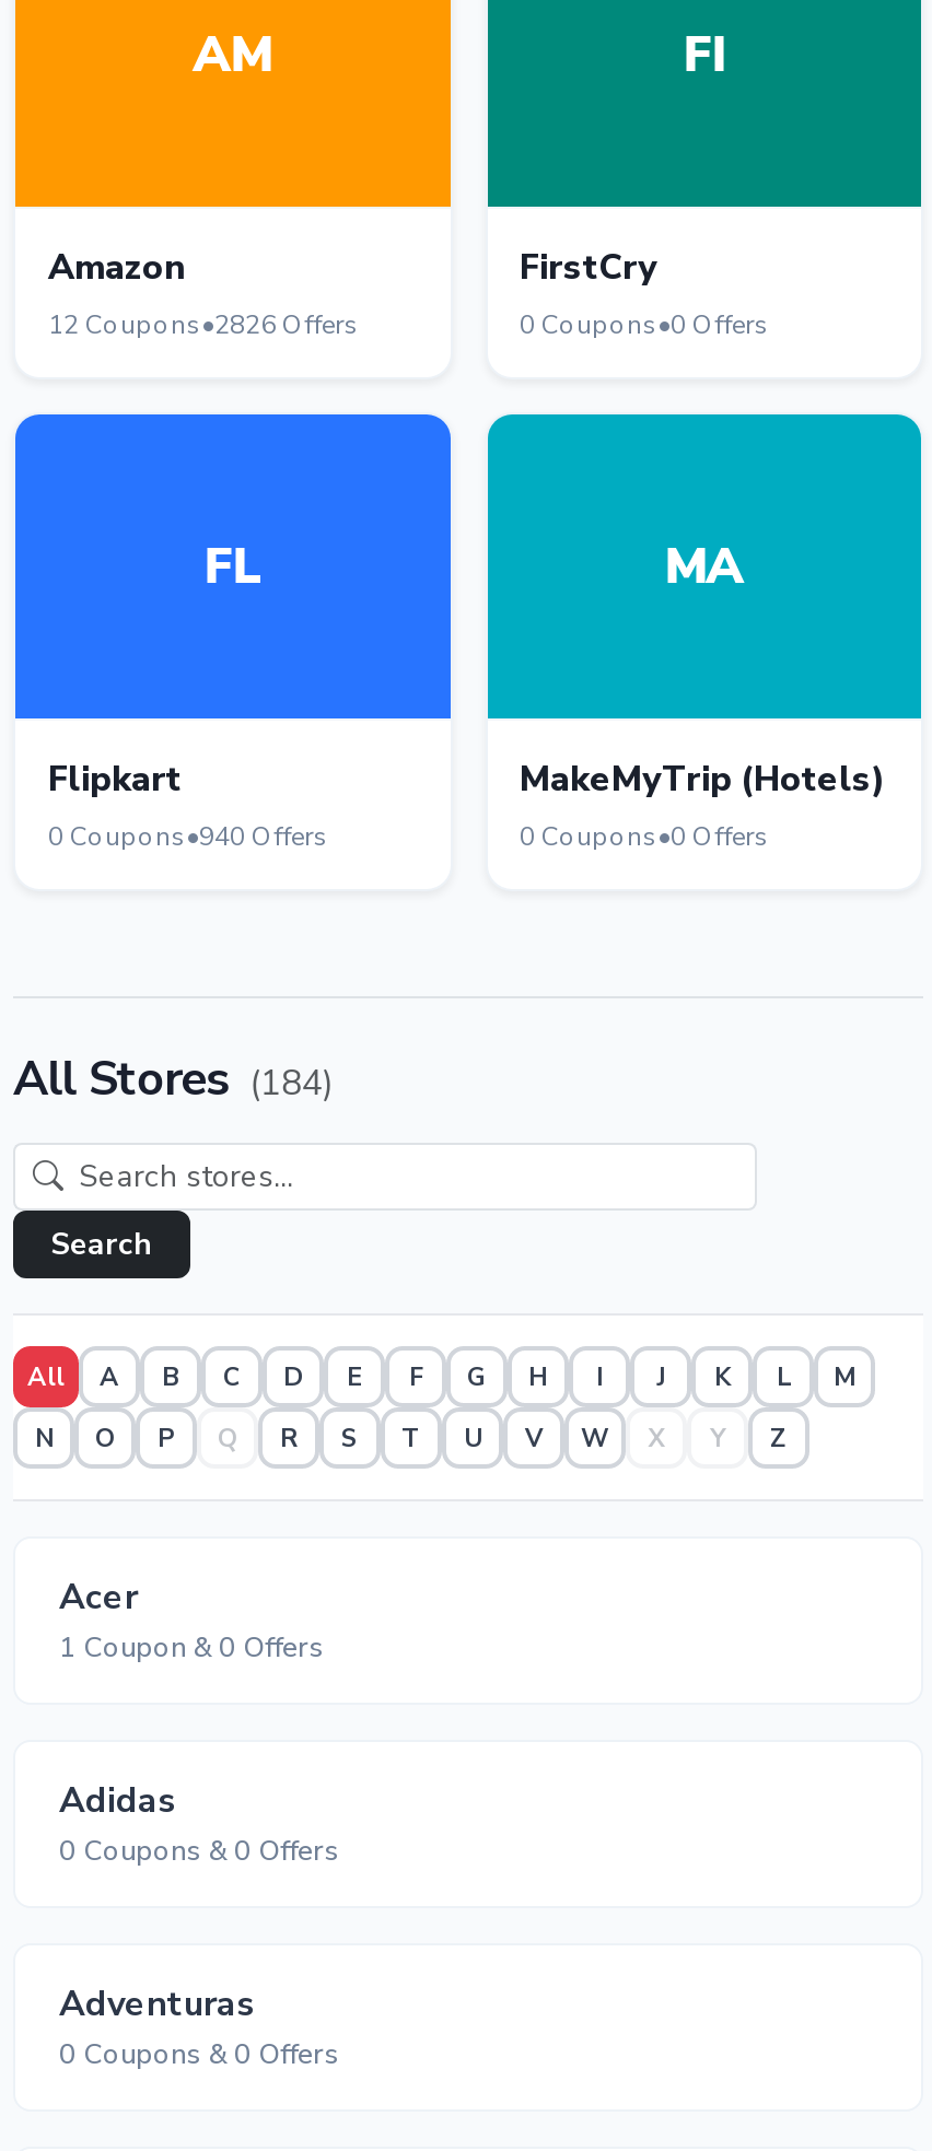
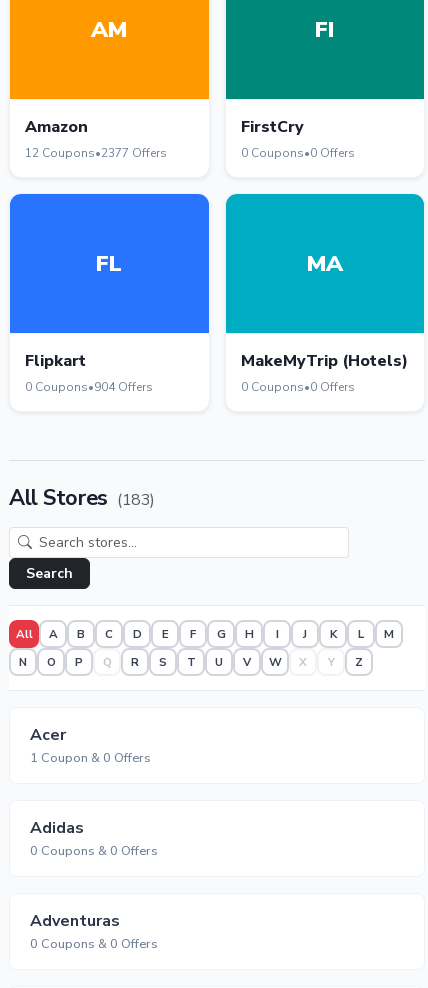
[48,307,359,342] 12 Coupons•2826 Offers -> [25,145,167,161] 12 Coupons•2377 Offers
[48,819,328,854] 0 Coupons•940 Offers -> [25,379,153,395] 0 Coupons•904 Offers
[13,1047,333,1112] All Stores (184) -> [9,483,155,513] All Stores (183)

